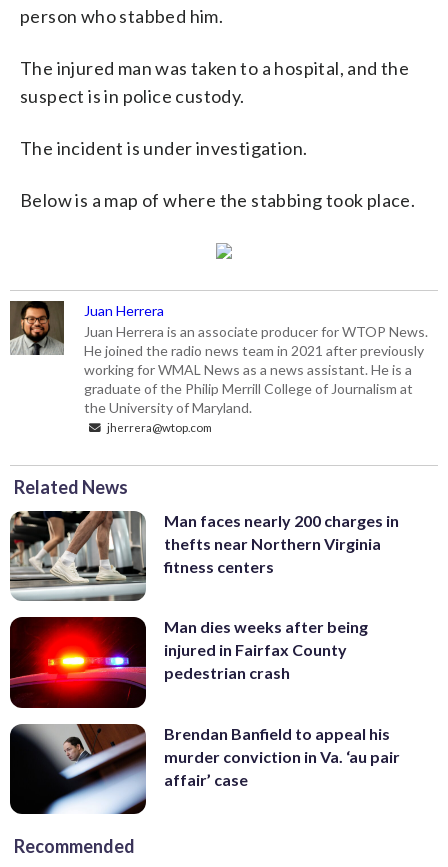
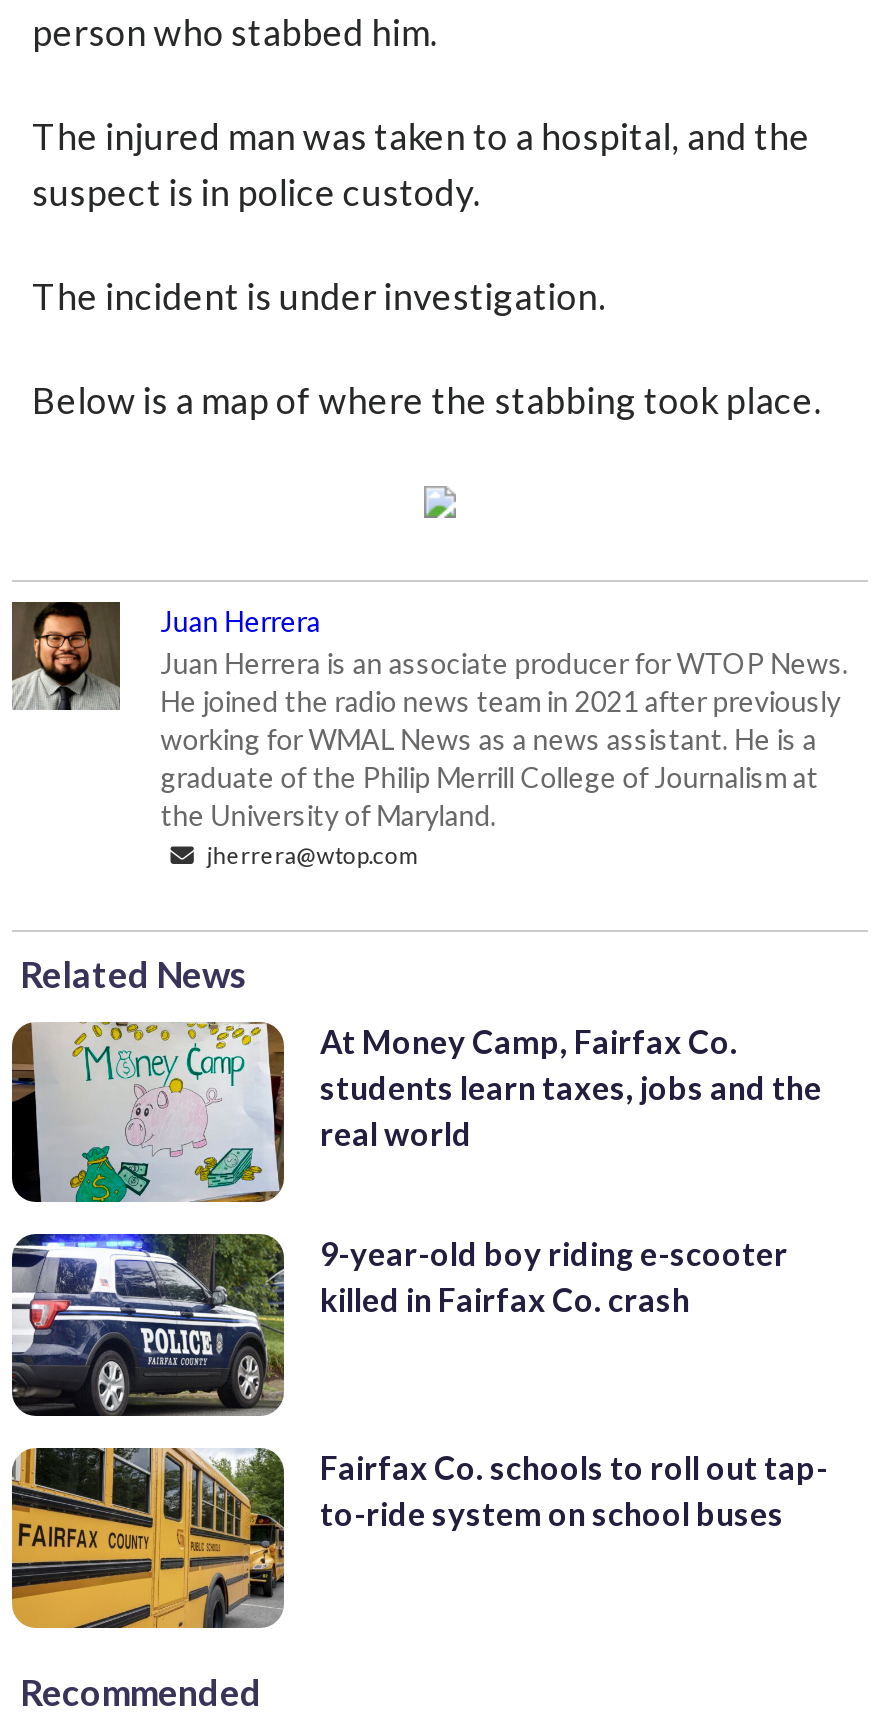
[9,510,399,602] [image] | Man faces nearly 200 charges in | thefts near Northern Virginia | fitness centers -> [10,1020,822,1204] [image] | At Money Camp, Fairfax Co. | students learn taxes, jobs and the | real world
[9,616,368,709] [image] | Man dies weeks after being | injured in Fairfax County | pedestrian crash -> [10,1232,788,1418] [image] | 9-year-old boy riding e-scooter | killed in Fairfax Co. crash
[9,723,400,815] [image] | Brendan Banfield to appeal his | murder conviction in Va. ‘au pair | affair’ case -> [10,1446,828,1630] [image] | Fairfax Co. schools to roll out tap- | to-ride system on school buses

